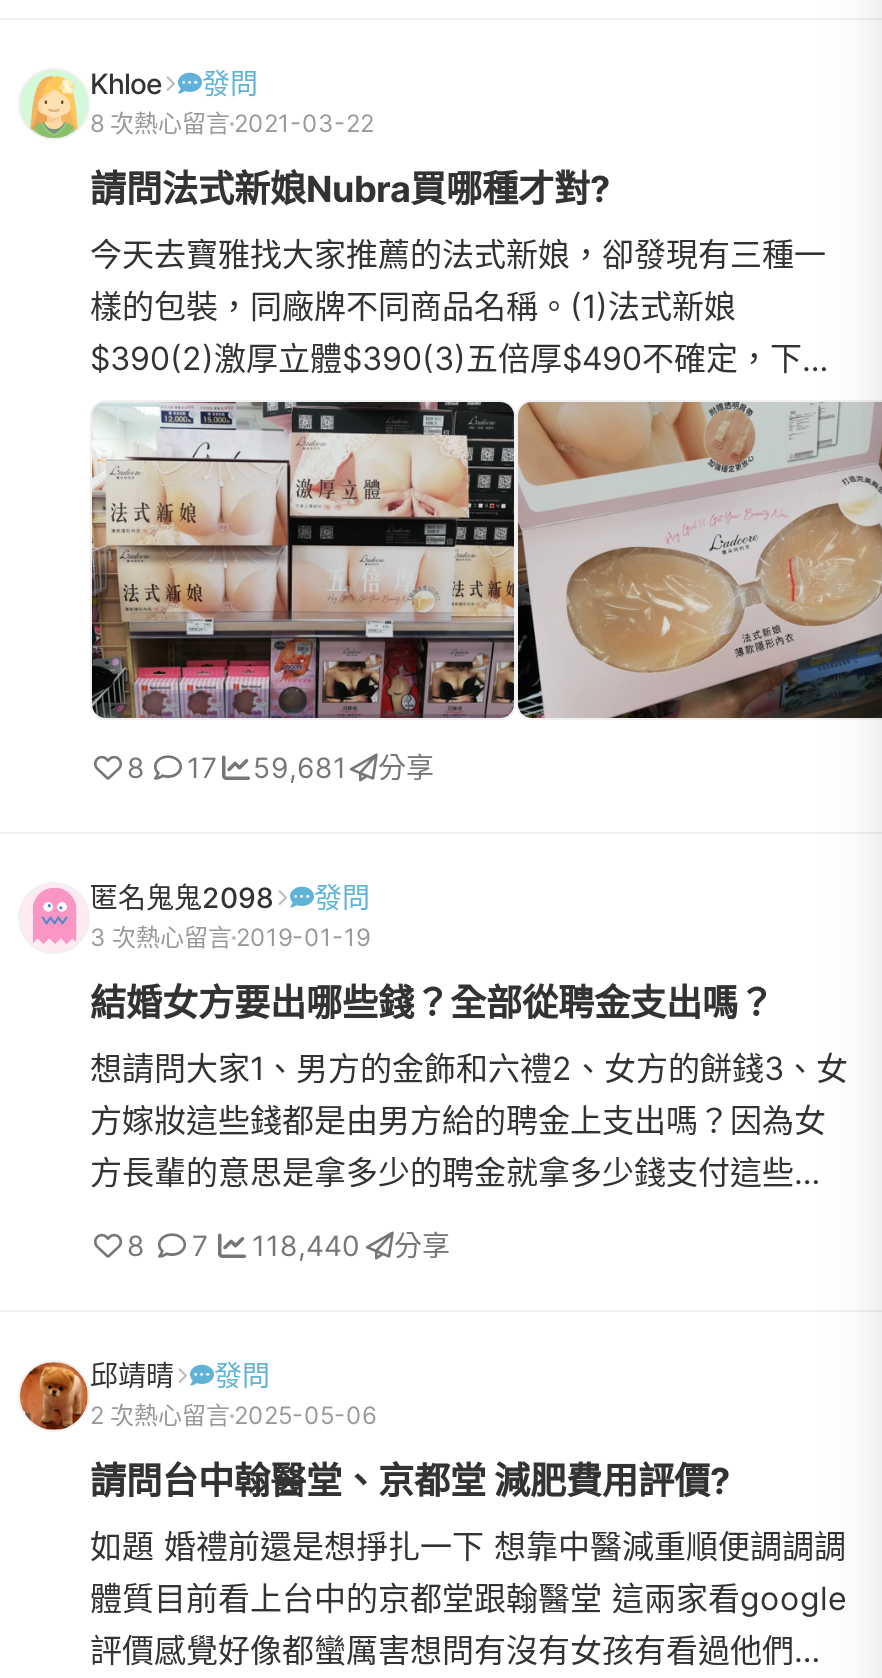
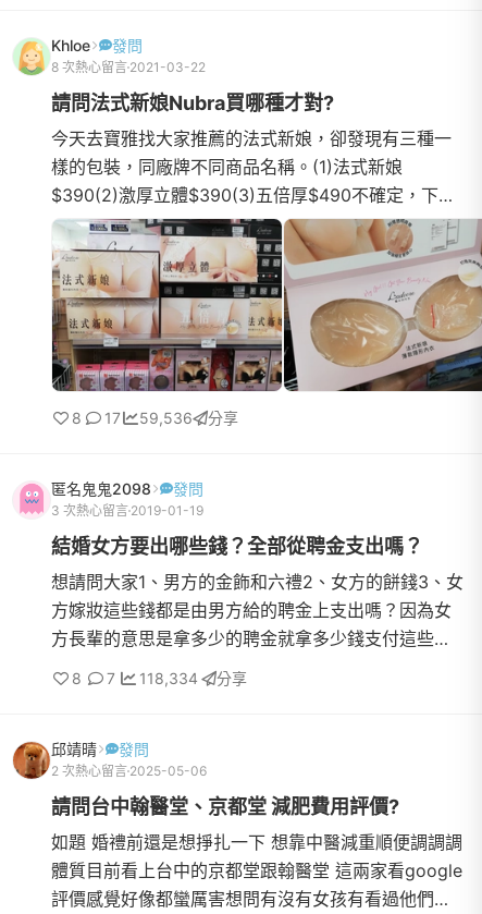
[127,750,434,784] 8 17 59,681 分享 -> [71,409,238,427] 8 17 59,536 分享
[127,1228,450,1262] 8 7 118,440 分享 -> [71,669,247,688] 8 7 118,334 分享

